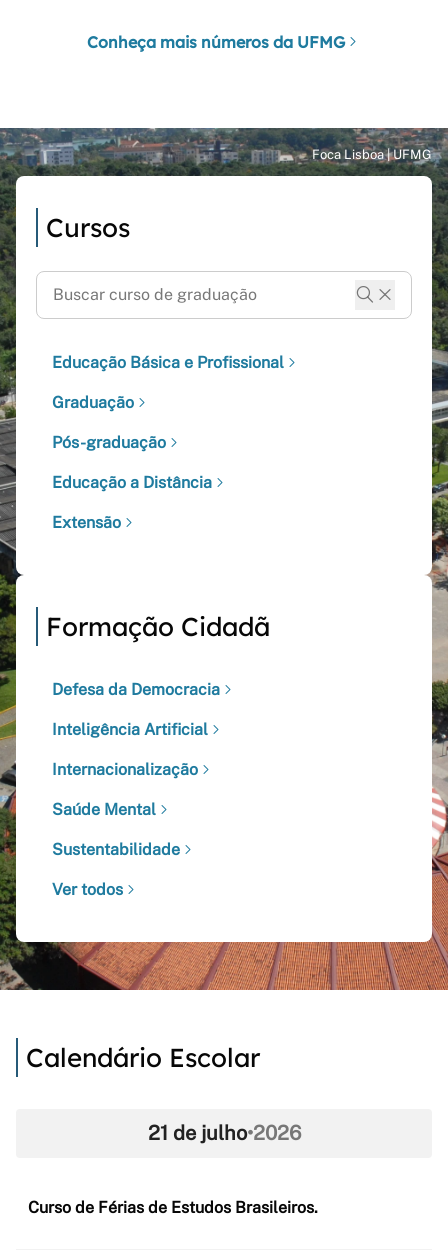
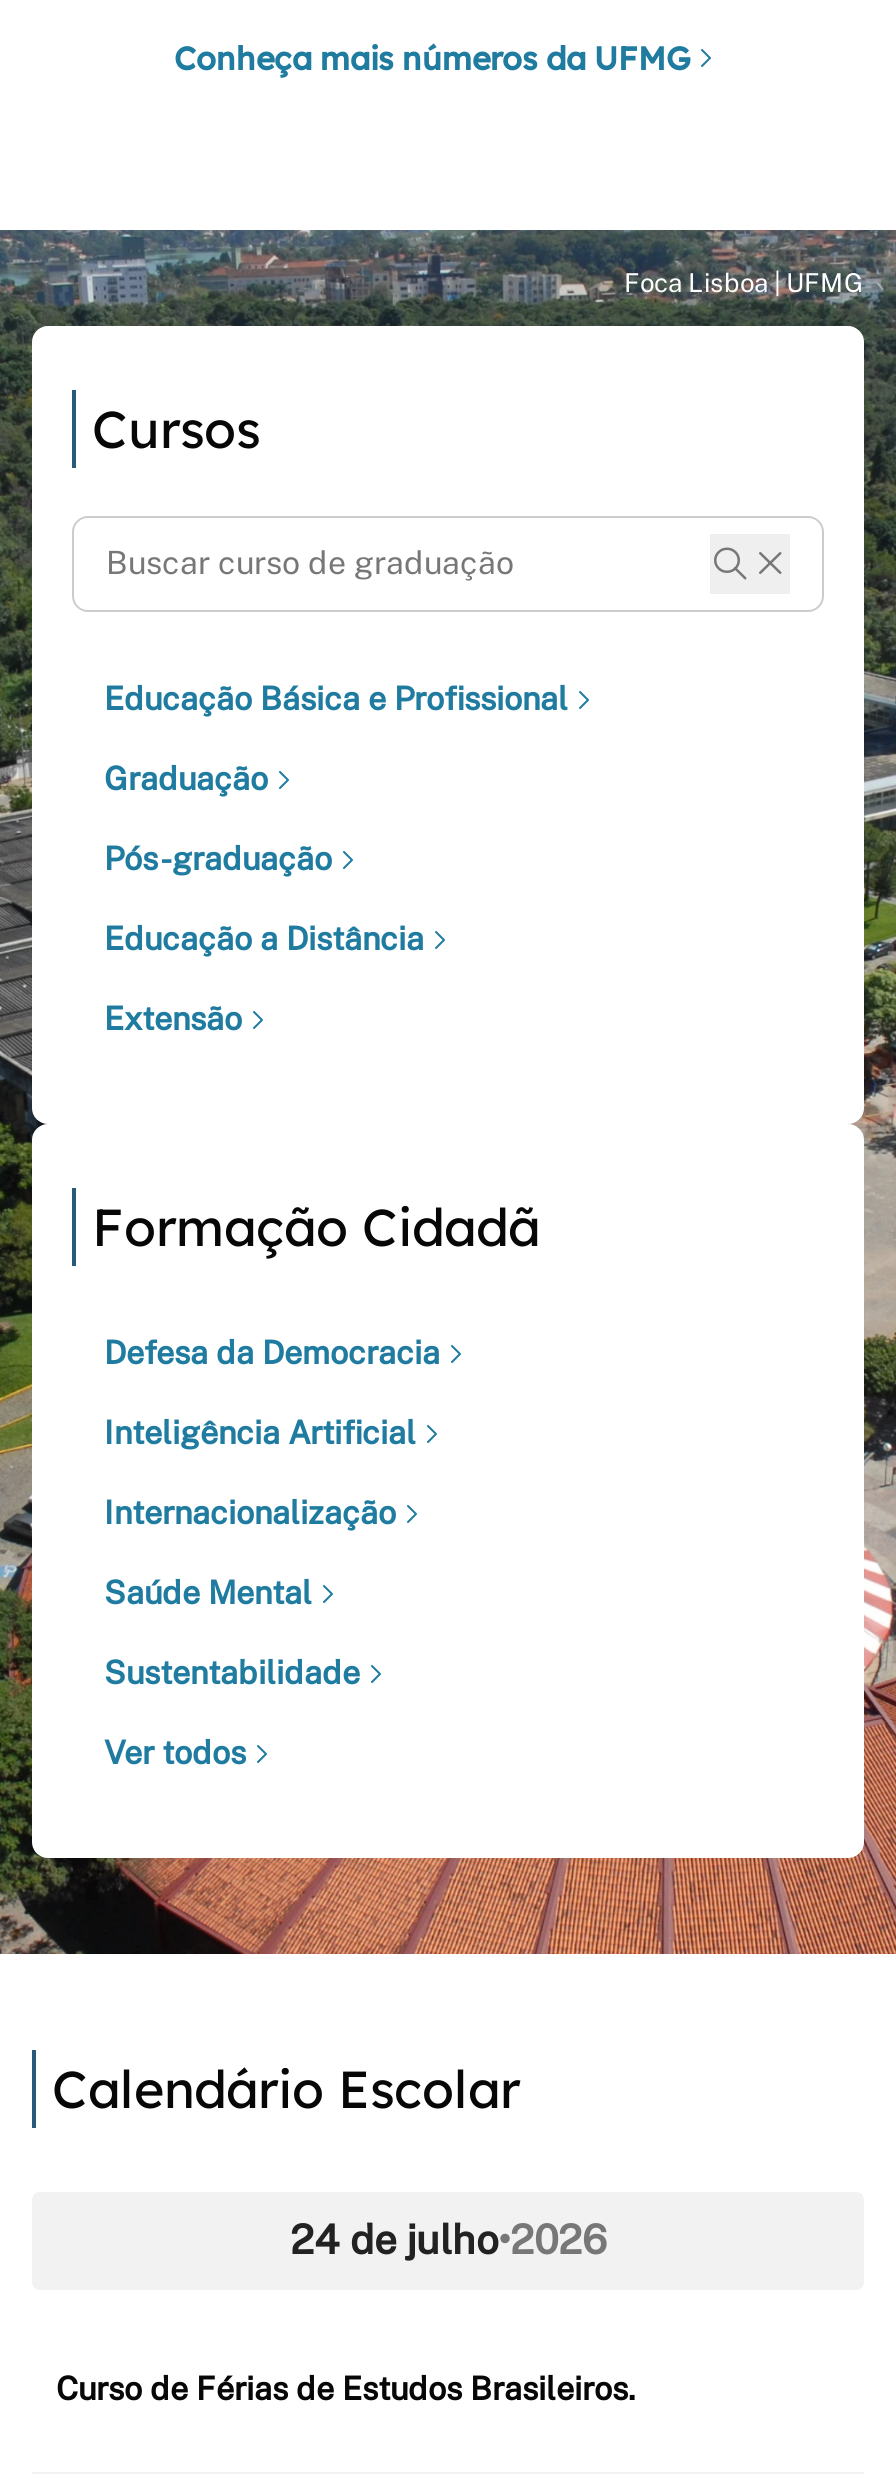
[147,1121,300,1145] 21 de julho•2026 -> [290,2216,606,2264] 24 de julho•2026

